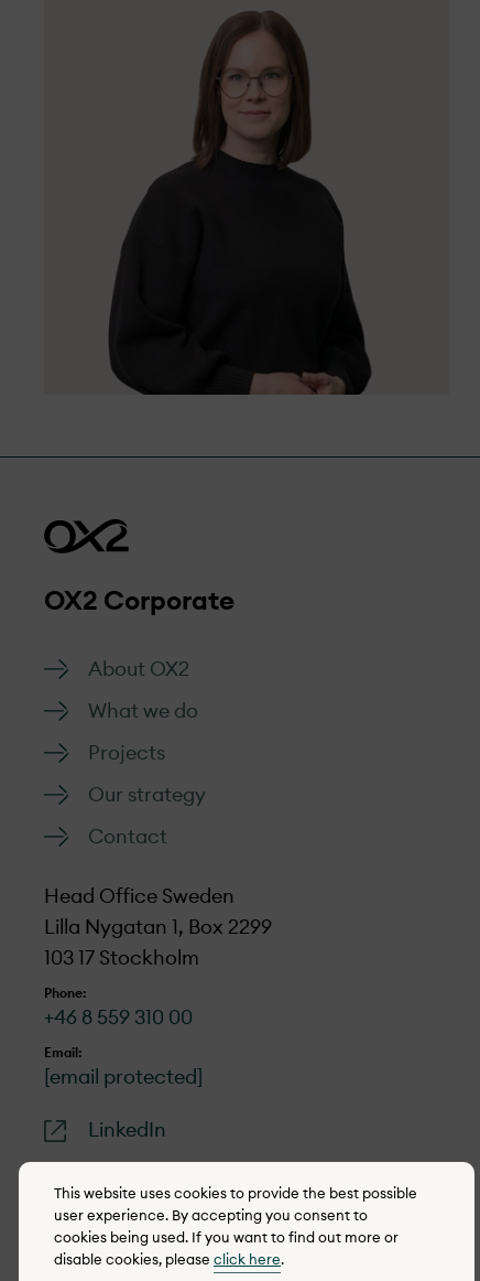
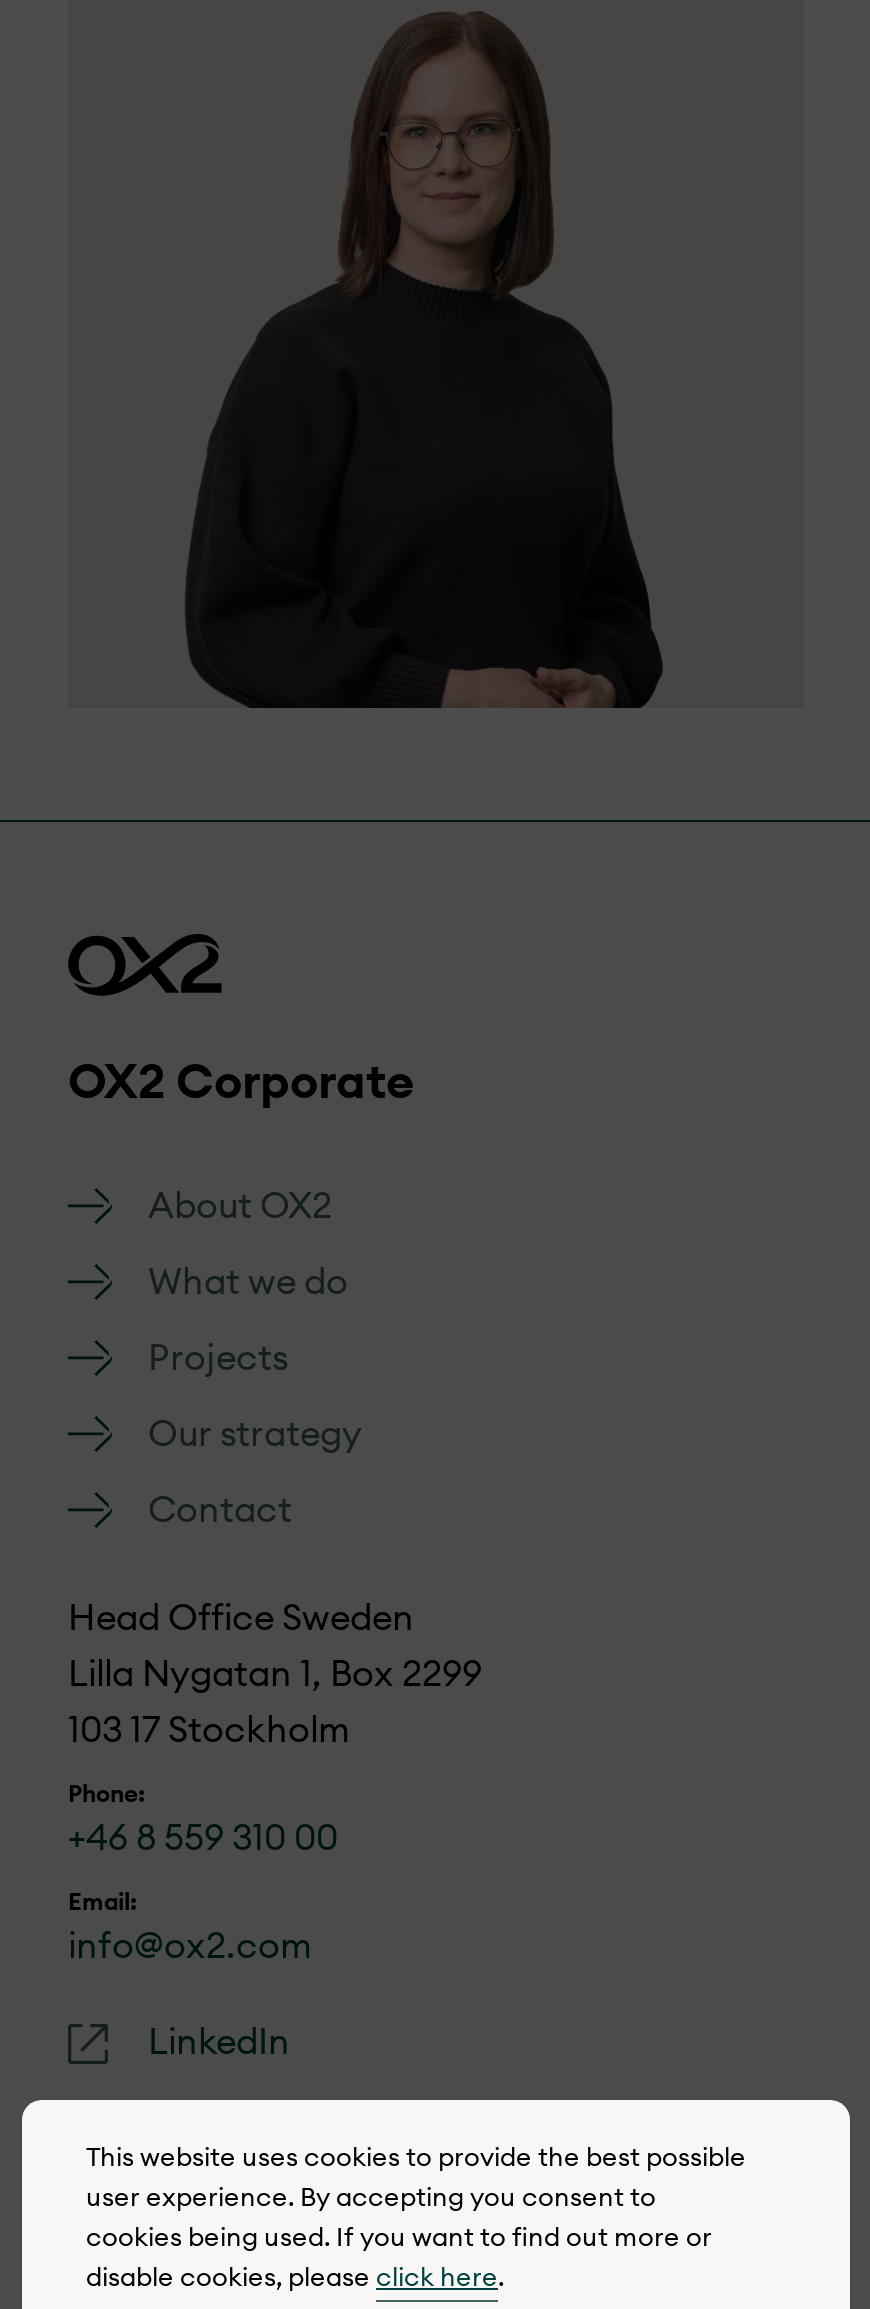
[44,1067,203,1087] [email protected] -> [68,1929,312,1965] info@ox2.com

